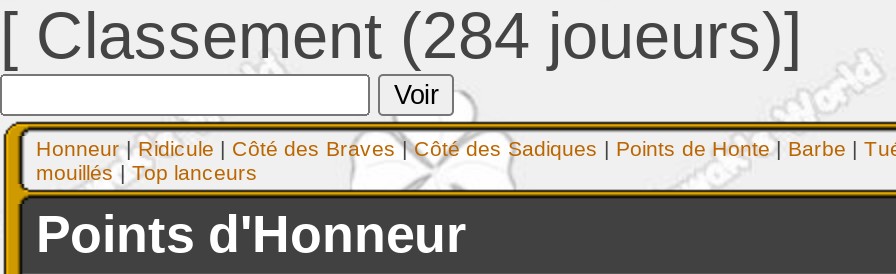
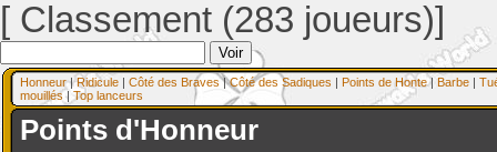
[0,0,802,72] [ Classement (284 joueurs)] -> [0,0,445,40] [ Classement (283 joueurs)]

